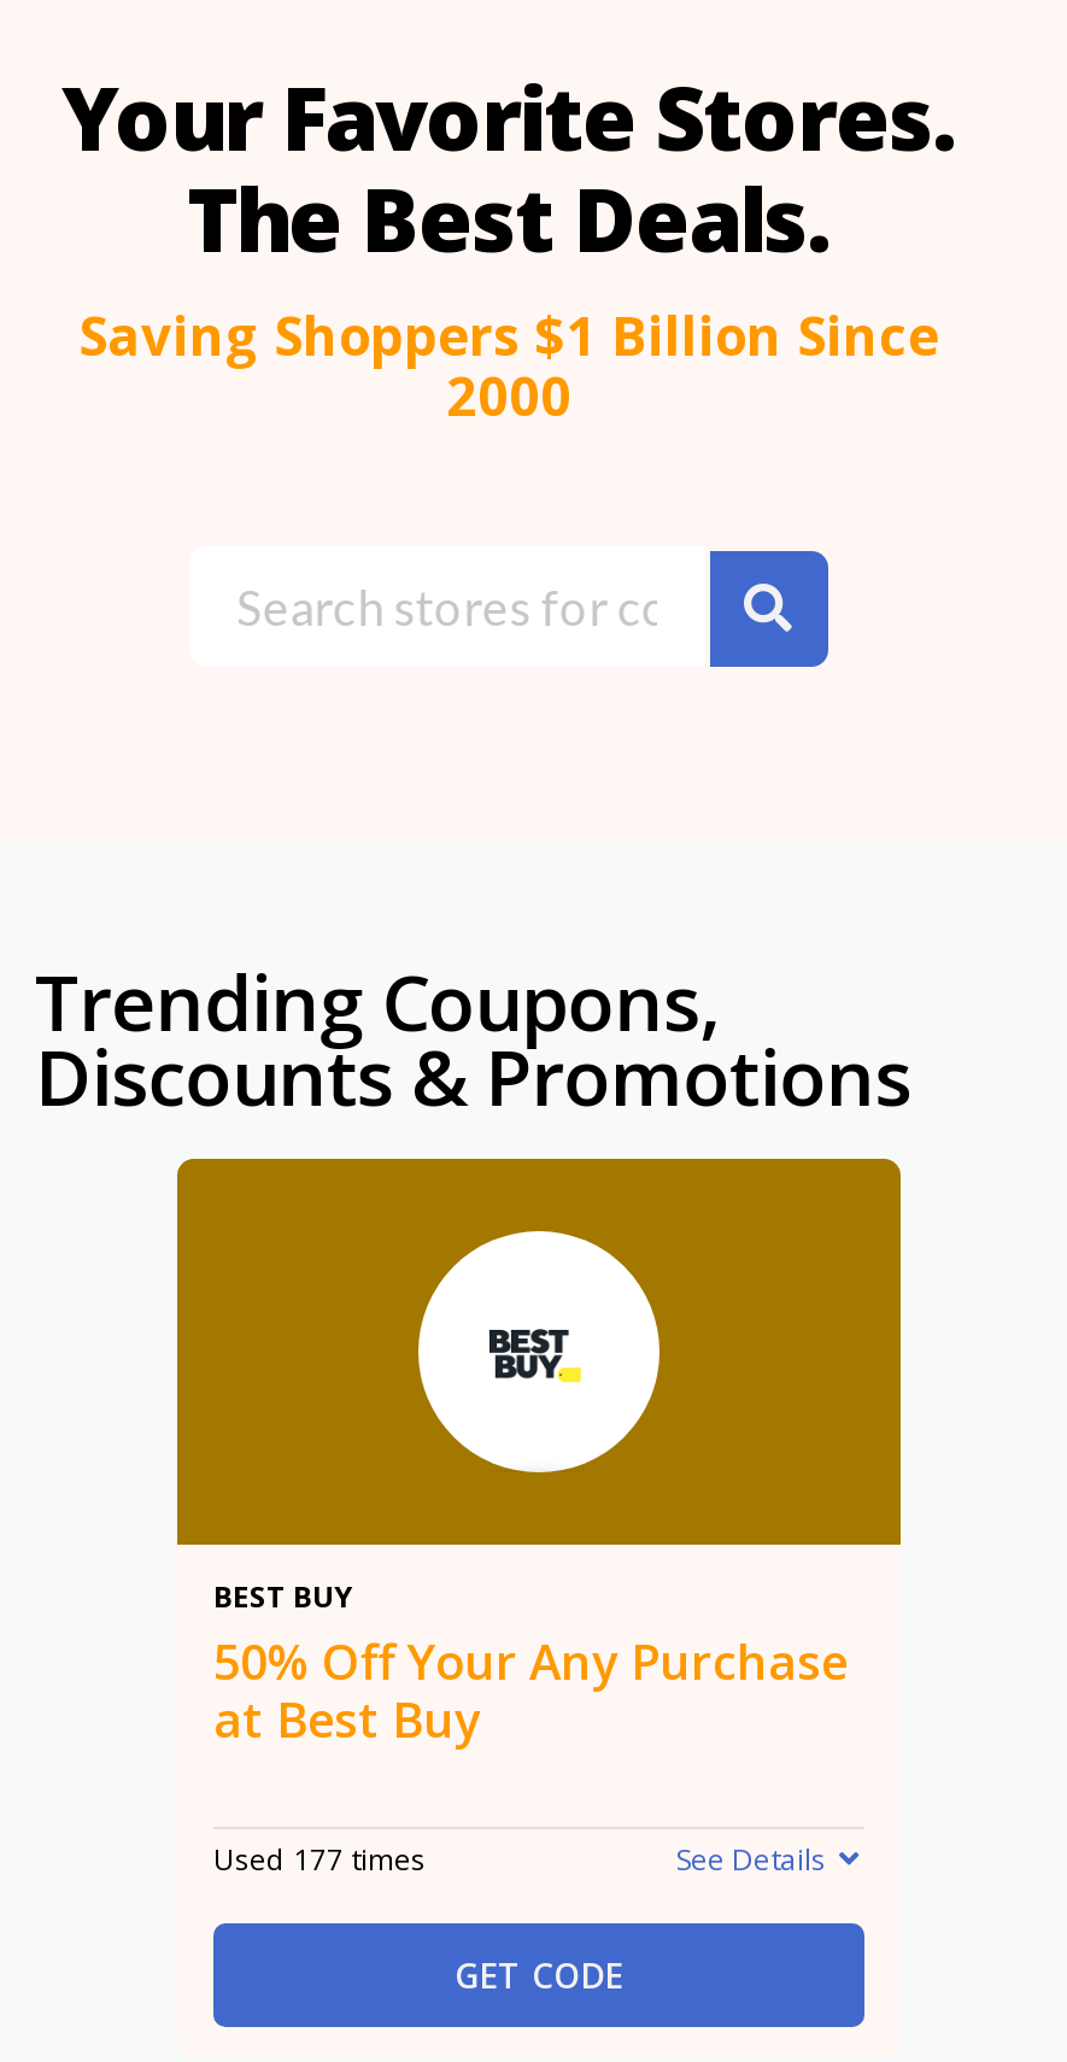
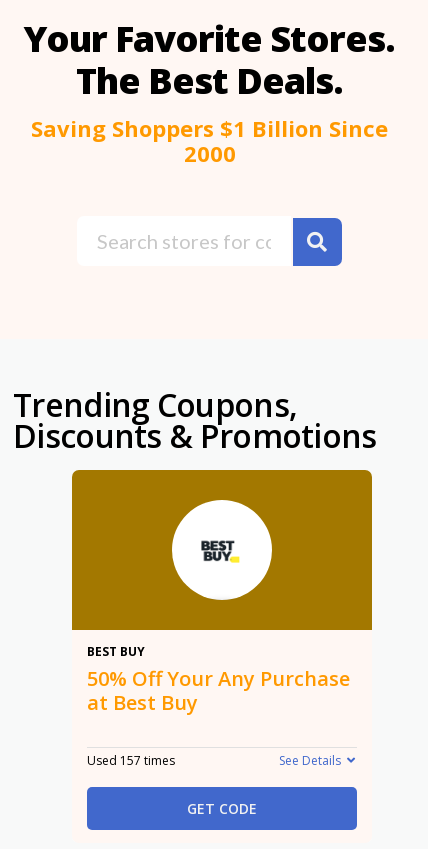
[213,1838,426,1879] Used 177 times -> [87,752,175,769] Used 157 times

